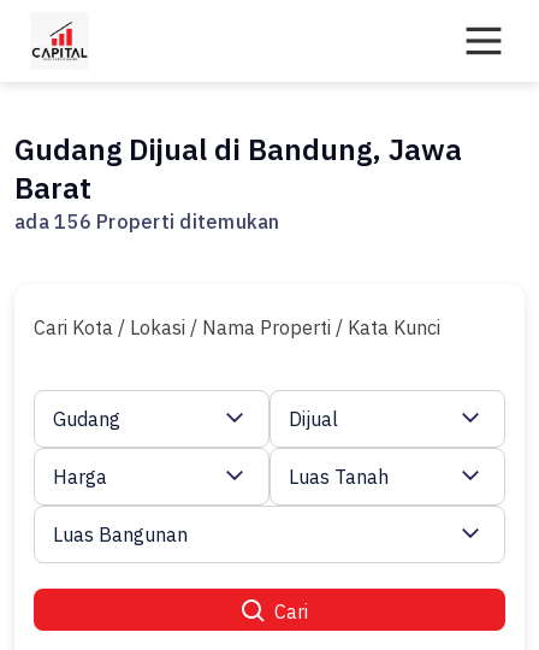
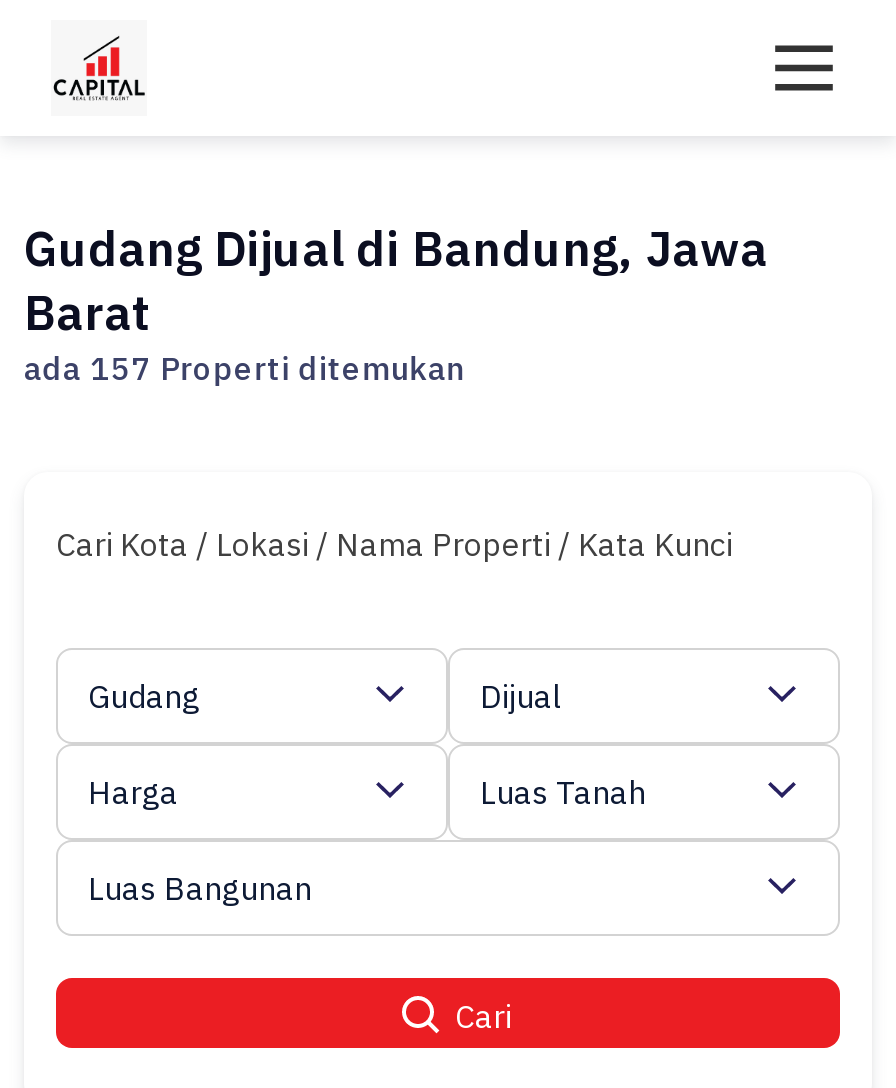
[14,209,280,234] ada 156 Properti ditemukan -> [24,348,465,388] ada 157 Properti ditemukan

